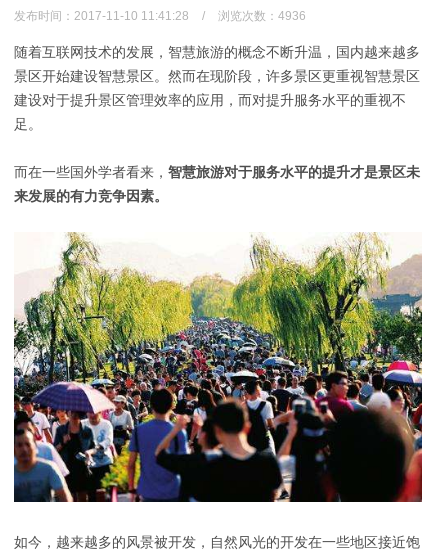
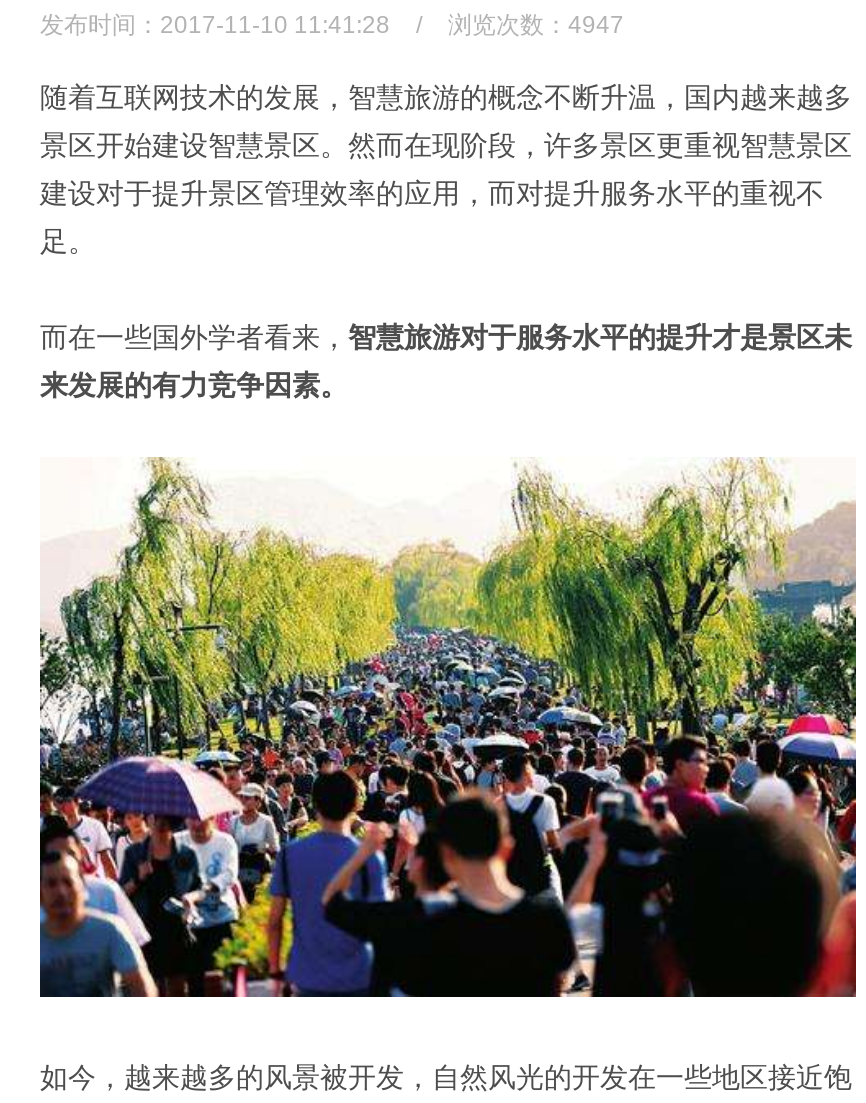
[215,9,306,23] 浏览次数：4936 -> [442,11,624,39] 浏览次数：4947

